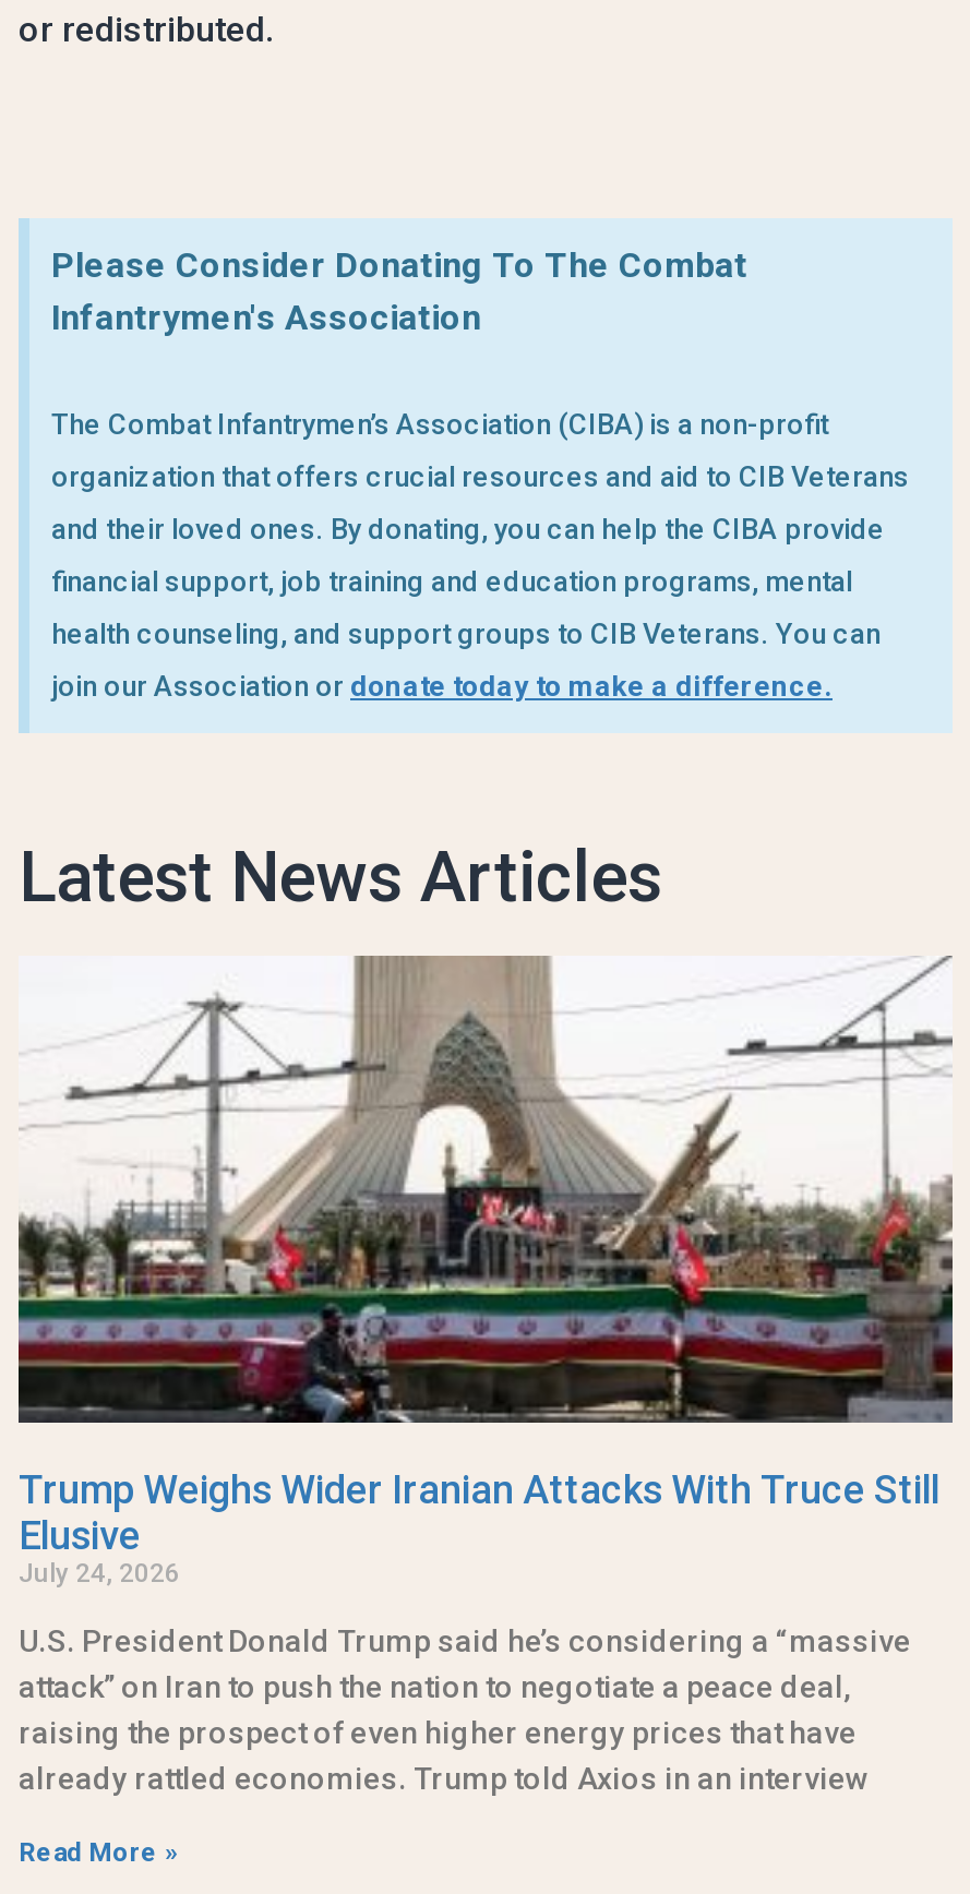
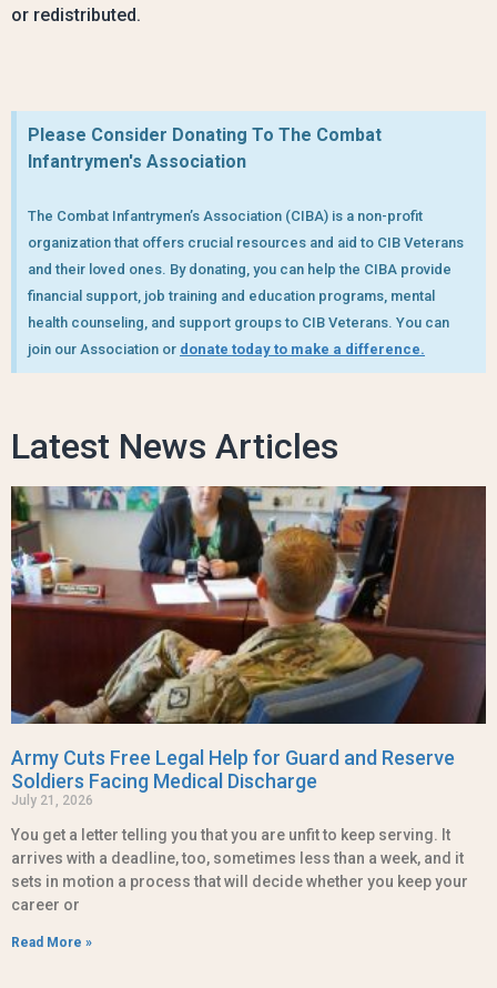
[16,954,955,1589] [image] | Trump Weighs Wider Iranian Attacks With Truce Still | Elusive | July 24, 2026 -> [10,485,487,809] [image] | Army Cuts Free Legal Help for Guard and Reserve | Soldiers Facing Medical Discharge | July 21, 2026
[19,1624,911,1797] U.S. President Donald Trump said he’s considering a “massive | attack” on Iran to push the nation to negotiate a peace deal, | raising the prospect of even higher energy prices that have | already rattled economies. Trump told Axios in an interview -> [11,826,468,914] You get a letter telling you that you are unfit to keep serving. It | arrives with a deadline, too, sometimes less than a week, and it | sets in motion a process that will decide whether you keep your | career or

